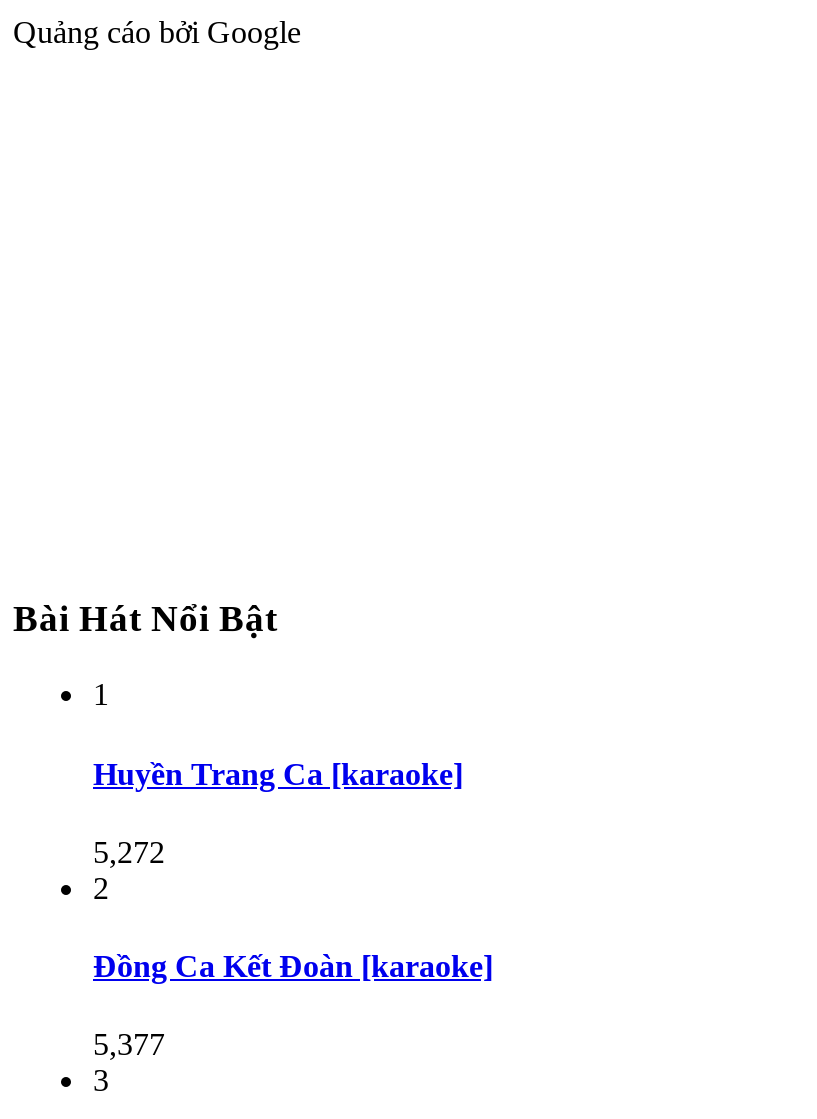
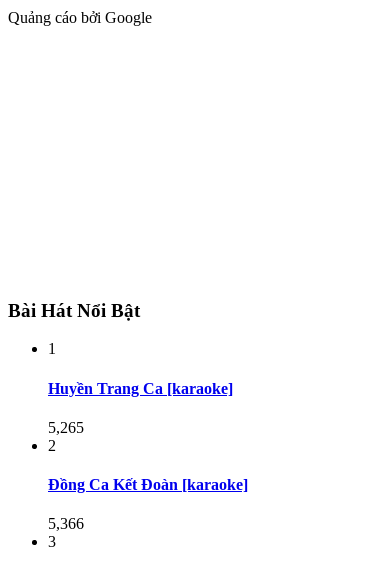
[93,835,165,869] 5,272 -> [48,419,84,436] 5,265
[93,1028,165,1062] 5,377 -> [48,515,84,532] 5,366

